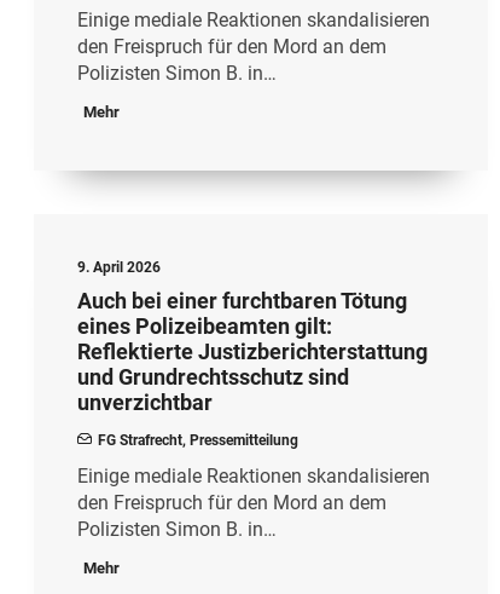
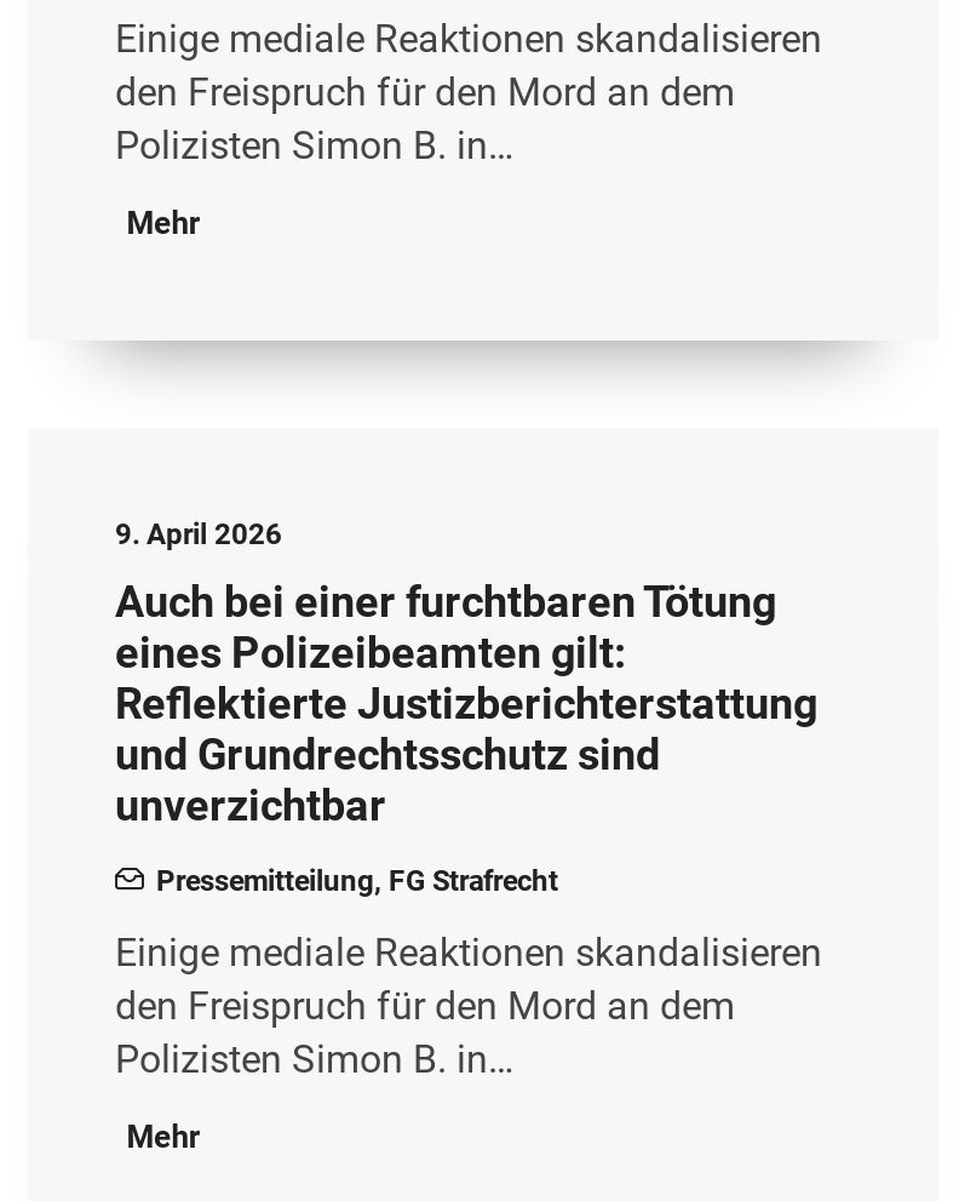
[98,432,298,449] FG Strafrecht, Pressemitteilung -> [156,864,558,898] Pressemitteilung, FG Strafrecht

